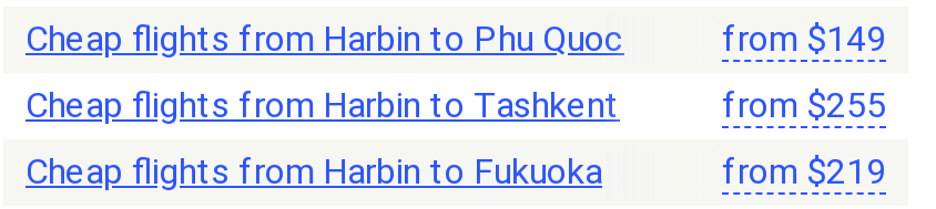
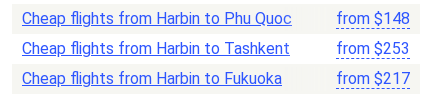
[722,17,886,59] from $149 -> [336,9,410,28] from $148
[722,84,886,126] from $255 -> [336,39,410,58] from $253
[722,150,886,192] from $219 -> [336,69,410,88] from $217

